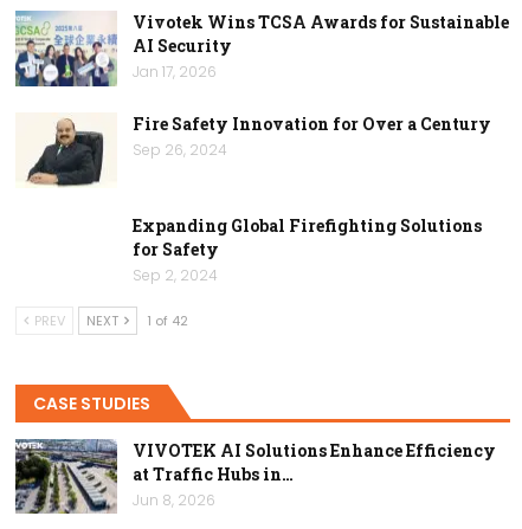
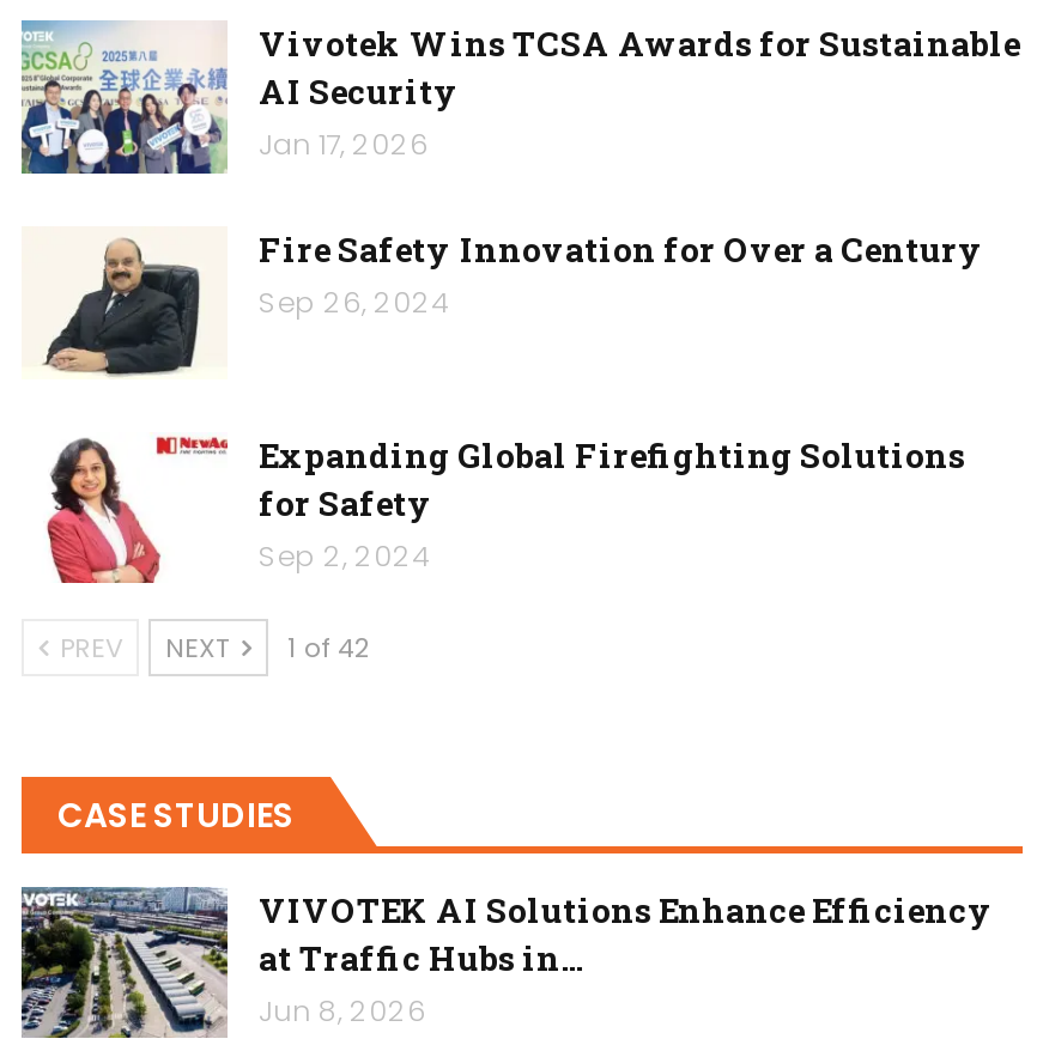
none -> [46,435,230,585] [image]

